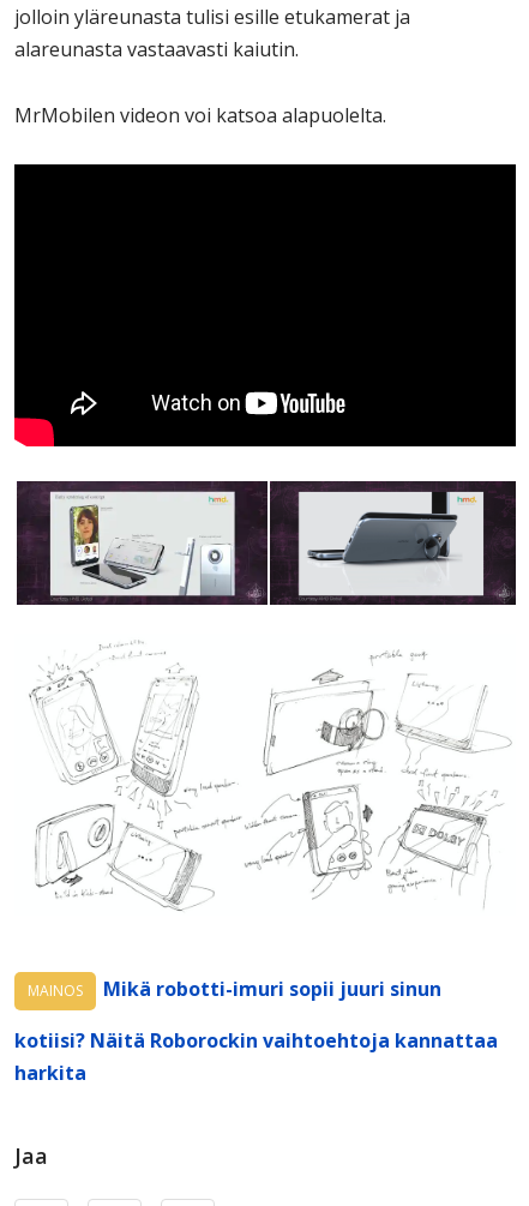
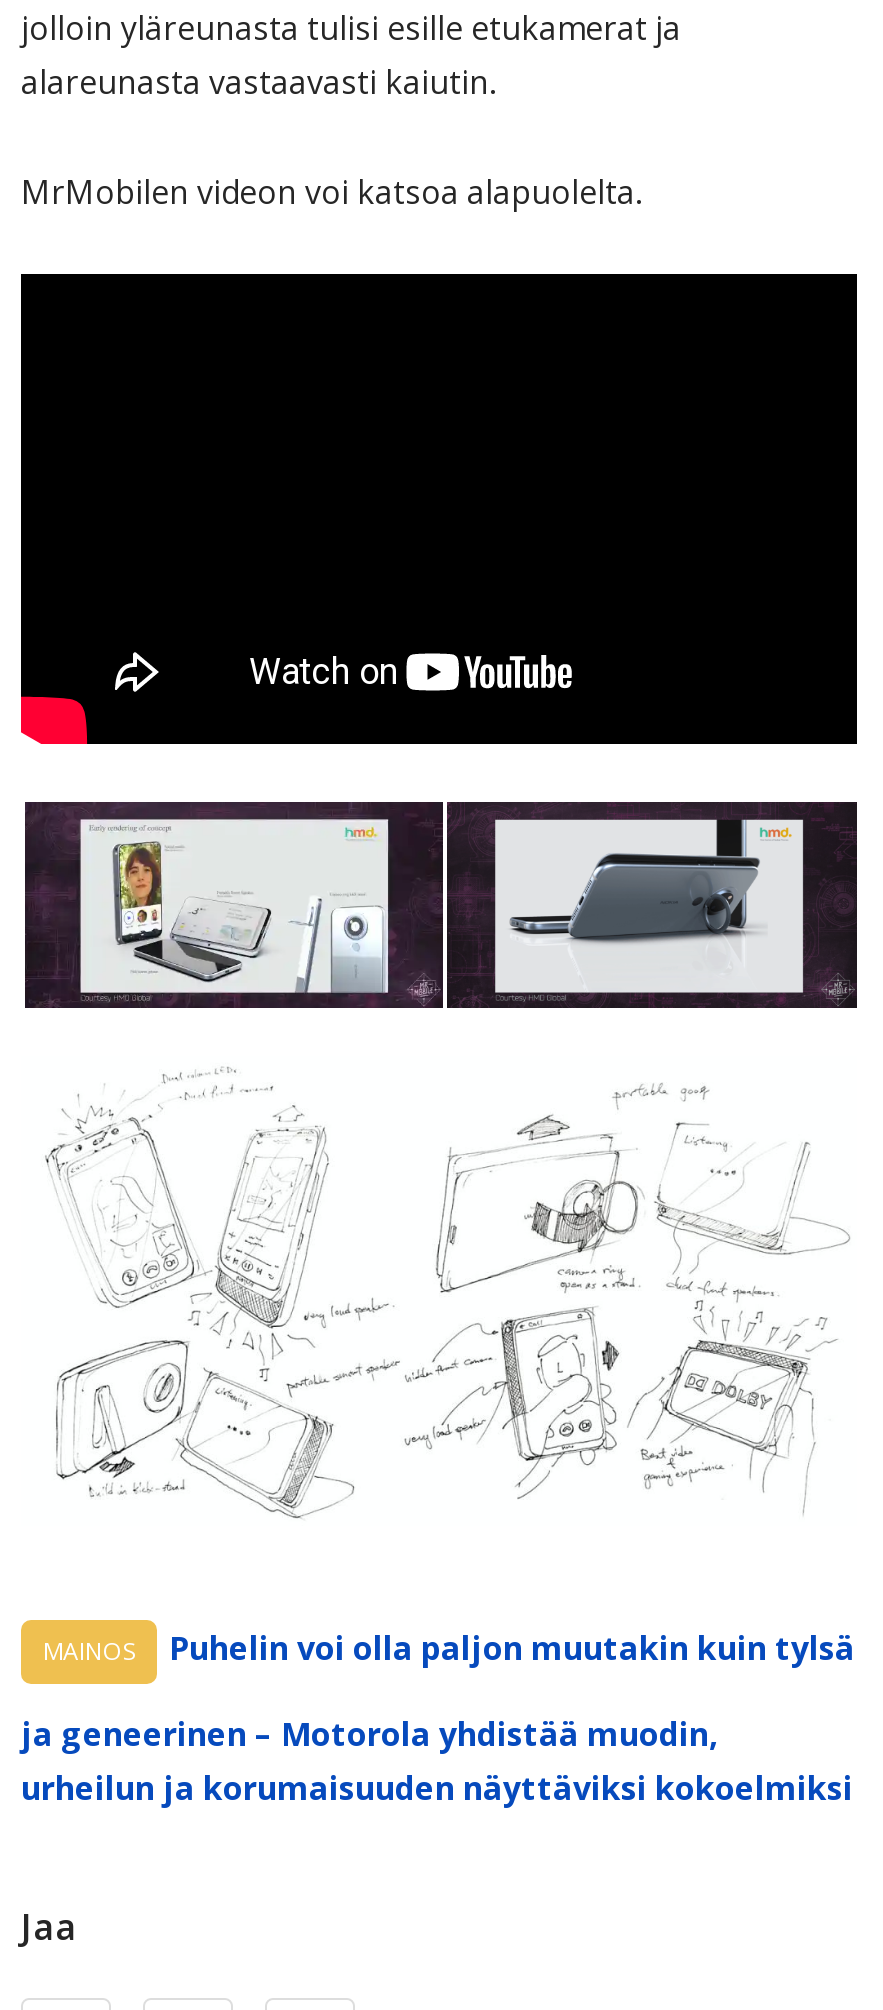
[103,976,441,1002] Mikä robotti-imuri sopii juuri sinun -> [169,1627,855,1671] Puhelin voi olla paljon muutakin kuin tylsä
[14,1028,498,1086] kotiisi? Näitä Roborockin vaihtoehtoja kannattaa | harkita -> [21,1713,853,1811] ja geneerinen – Motorola yhdistää muodin, | urheilun ja korumaisuuden näyttäviksi kokoelmiksi

